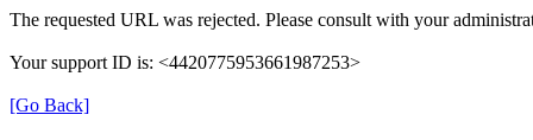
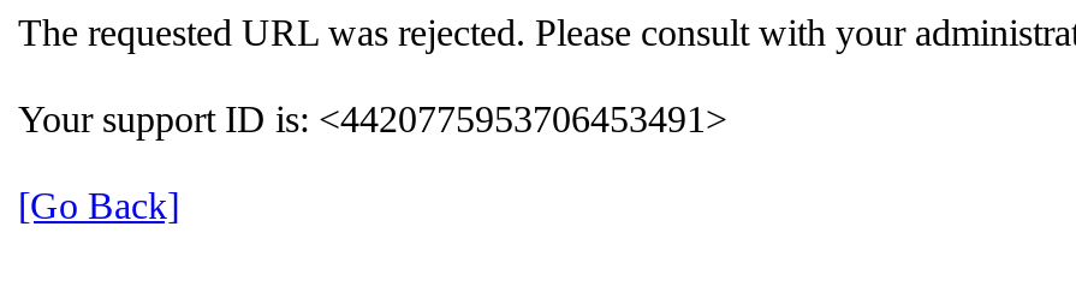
[10,52,360,72] Your support ID is: <4420775953661987253> -> [18,99,727,139] Your support ID is: <4420775953706453491>

